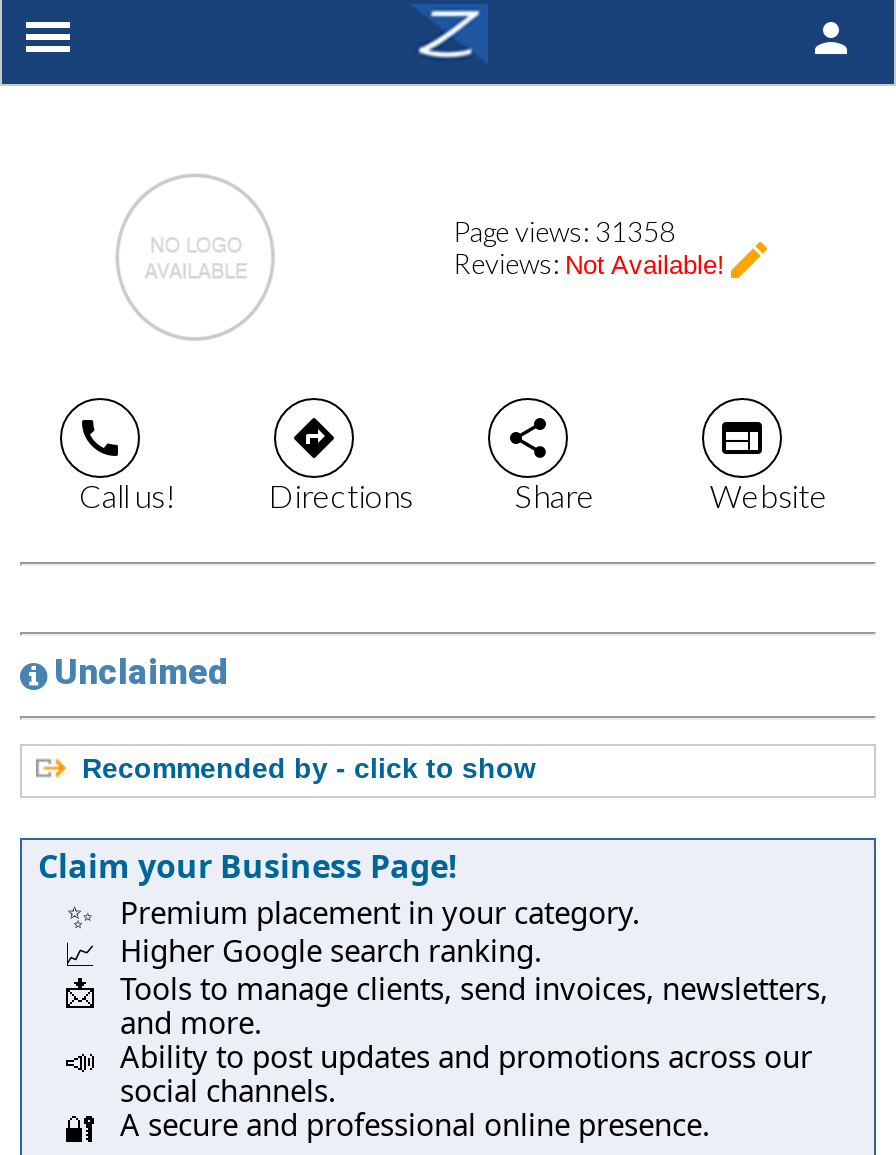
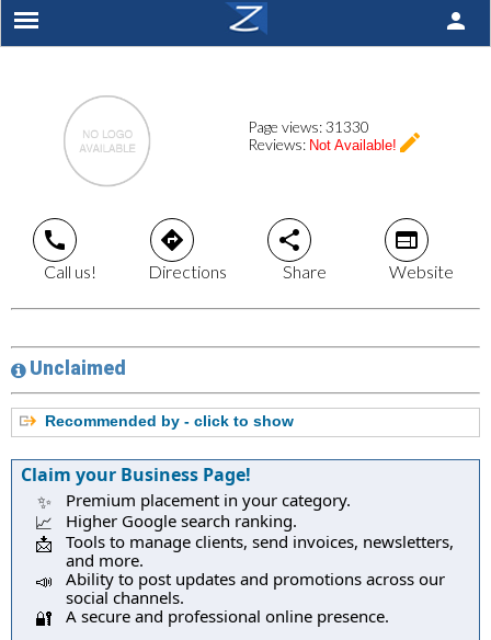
[453,214,675,248] Page views: 31358 -> [248,117,370,136] Page views: 31330

